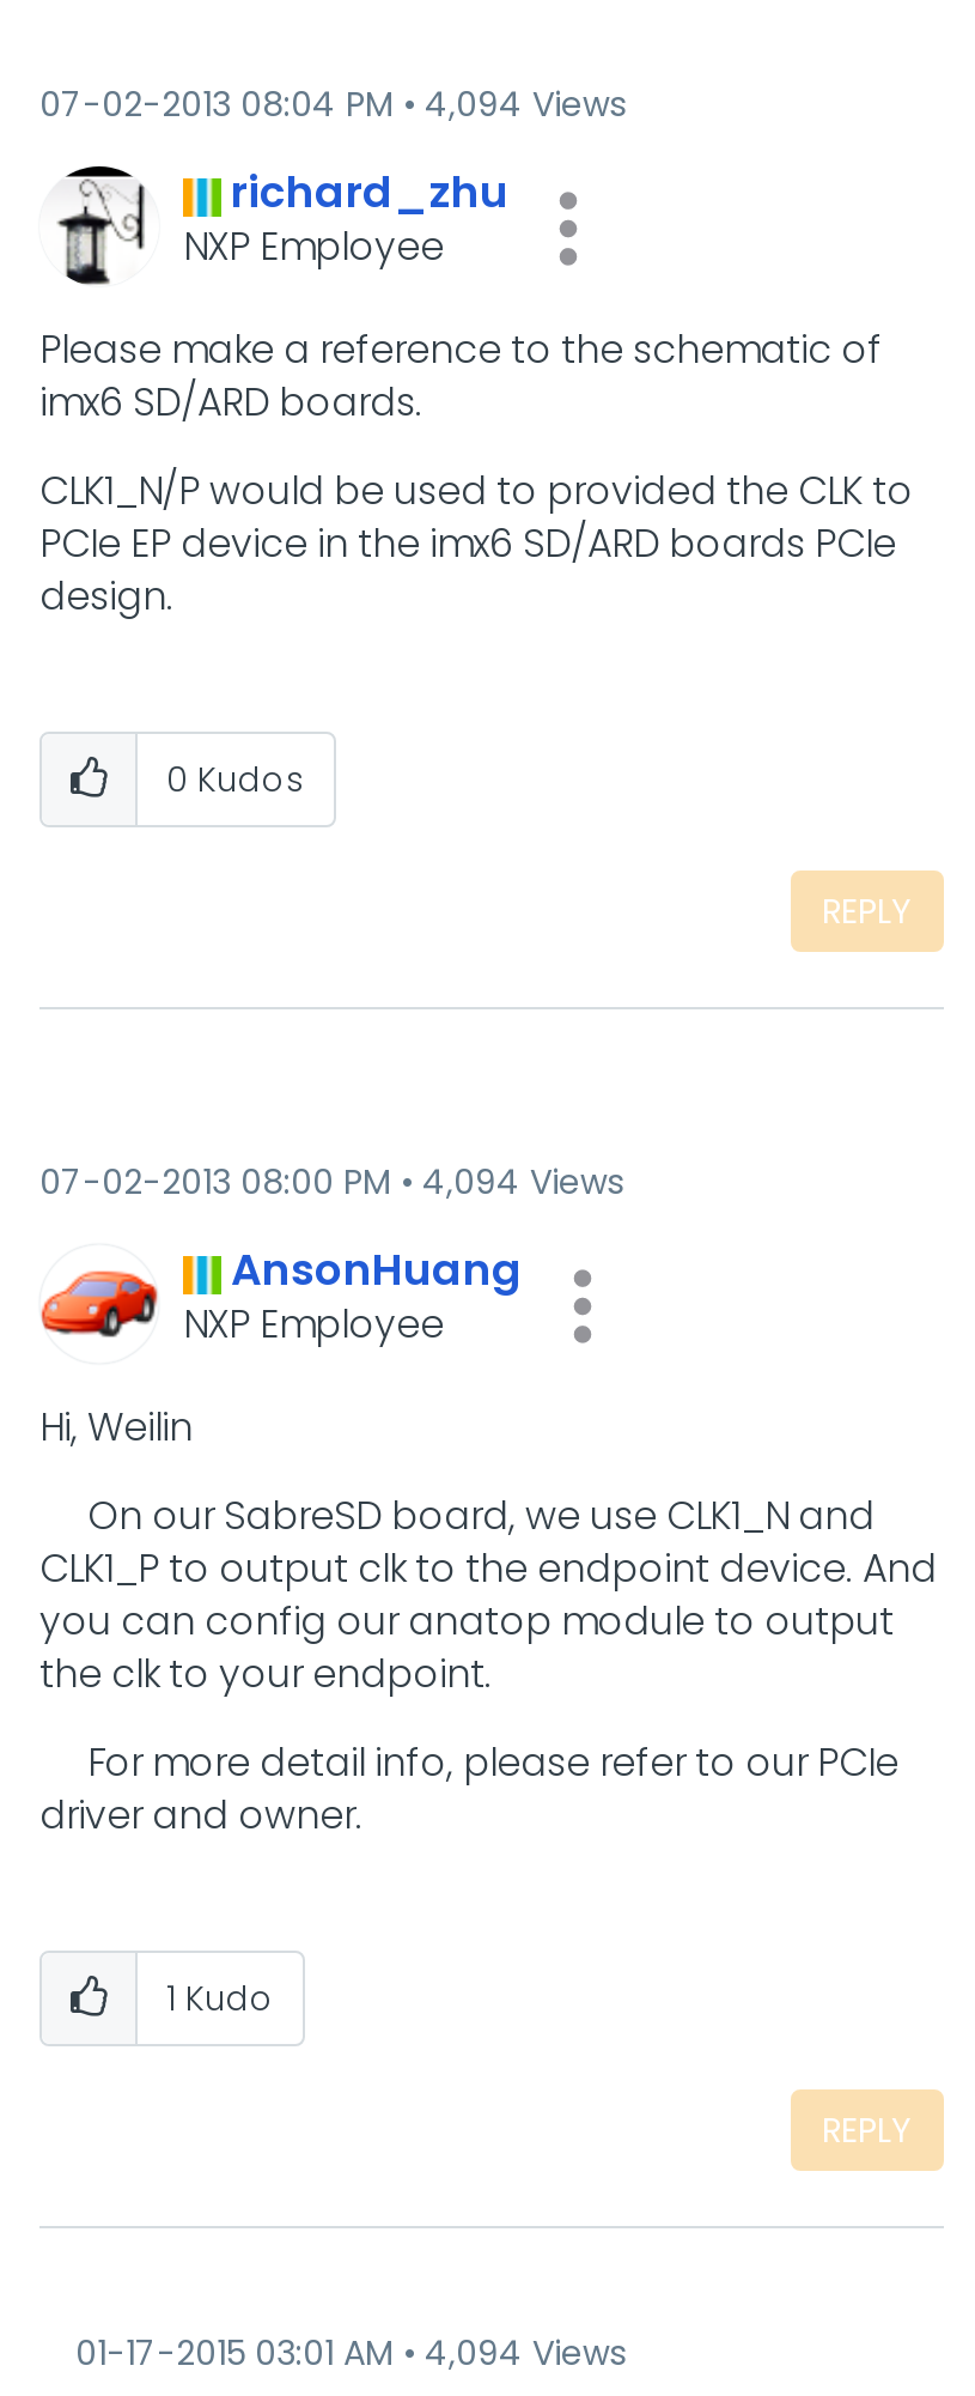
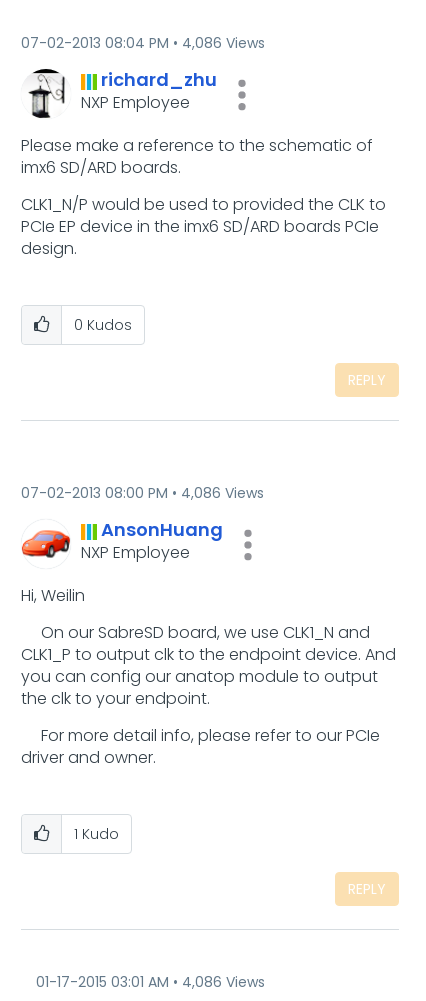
[39,80,626,128] 07-02-2013 08:04 PM 4,094 Views -> [21,33,265,53] 07-02-2013 08:04 PM 4,086 Views
[39,1158,623,1206] 07-02-2013 08:00 PM 4,094 Views -> [21,483,264,503] 07-02-2013 08:00 PM 4,086 Views
[75,2329,626,2377] 01-17-2015 03:01 AM 4,094 Views -> [36,972,265,992] 01-17-2015 03:01 AM 4,086 Views

